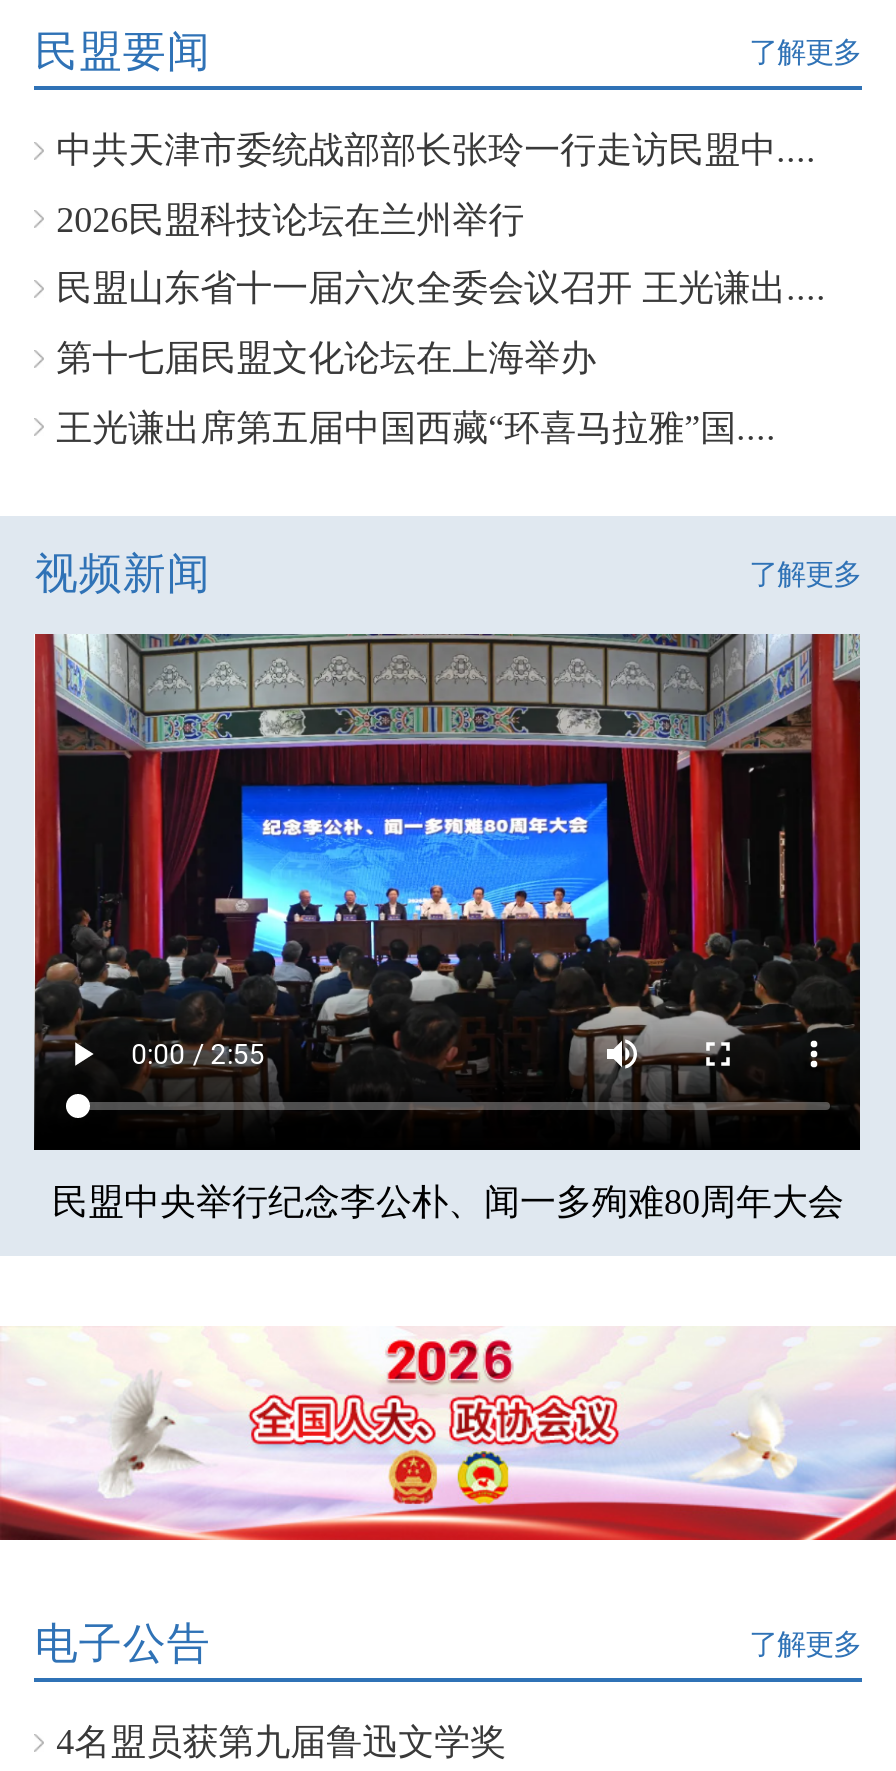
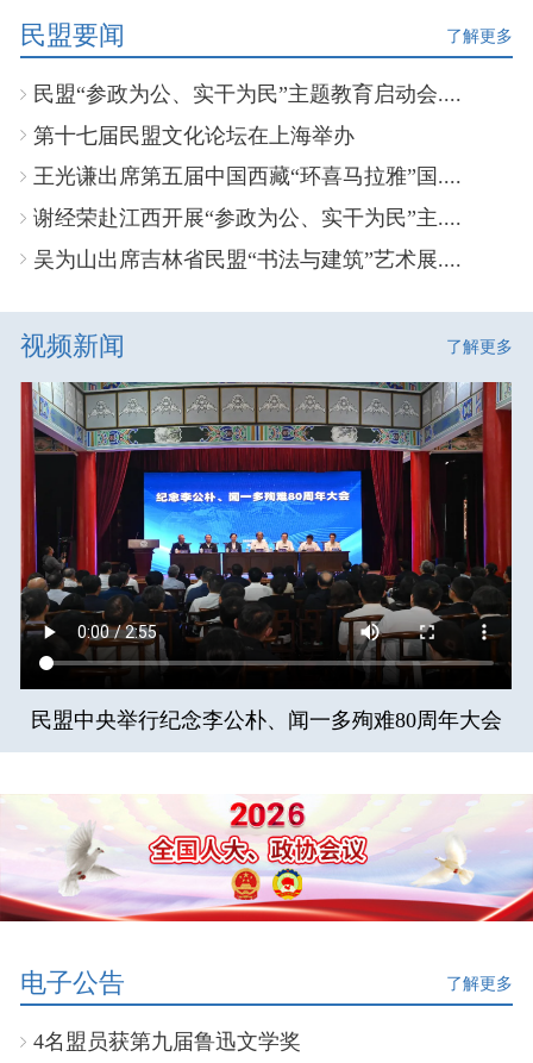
[56,130,826,309] 中共天津市委统战部部长张玲一行走访民盟中.... | 2026民盟科技论坛在兰州举行 | 民盟山东省十一届六次全委会议召开 王光谦出.... -> [33,82,462,106] 民盟“参政为公、实干为民”主题教育启动会....
moved [56,338,776,447] -> [33,124,462,189]: 第十七届民盟文化论坛在上海举办 | 王光谦出席第五届中国西藏“环喜马拉雅”国....
none -> [33,206,462,271] 谢经荣赴江西开展“参政为公、实干为民”主.... | 吴为山出席吉林省民盟“书法与建筑”艺术展....

